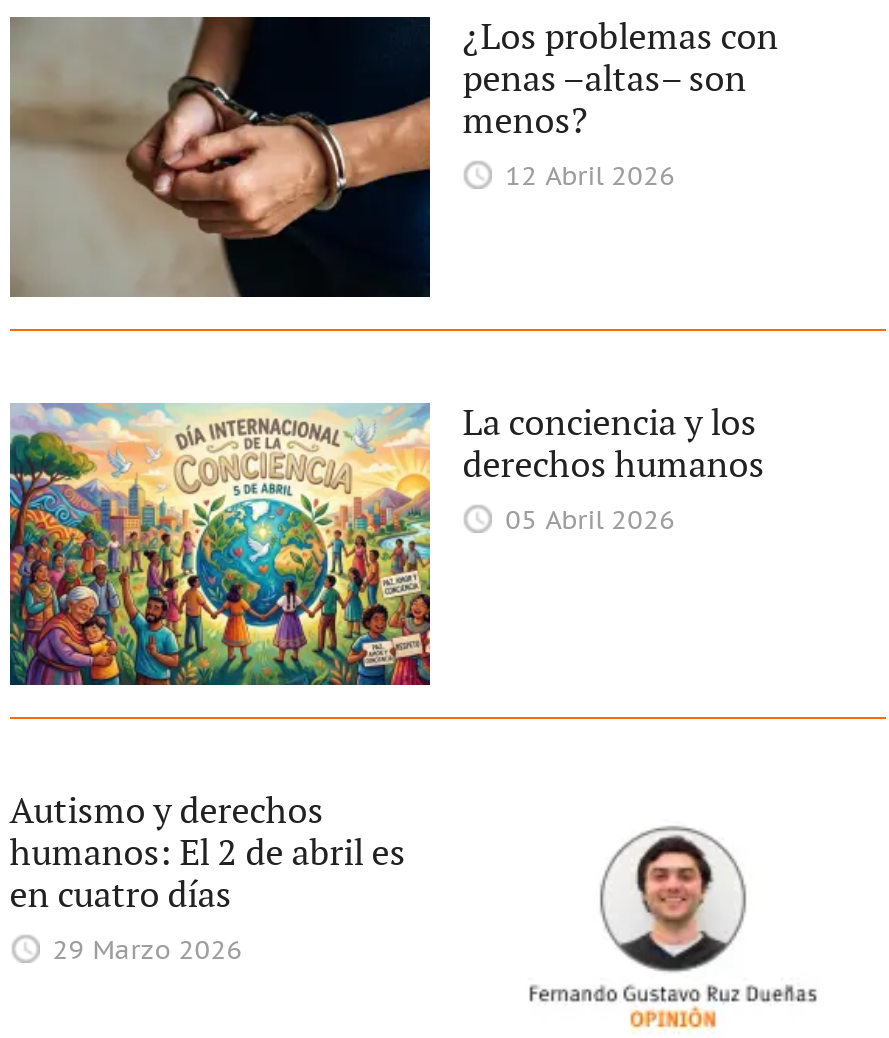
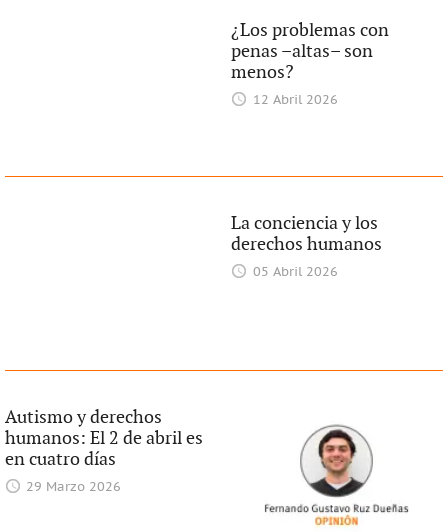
[8,15,432,299] [image] -> none
[8,401,432,687] [image] -> none

